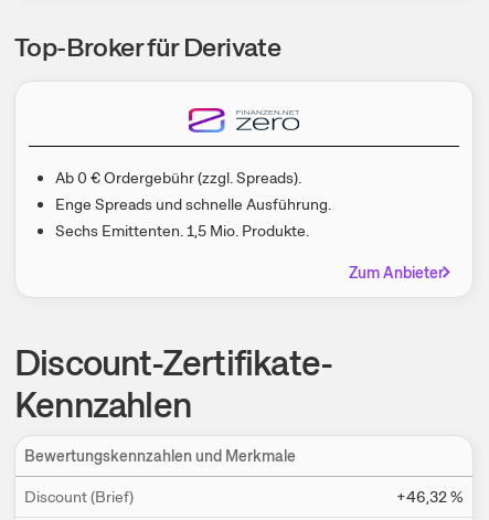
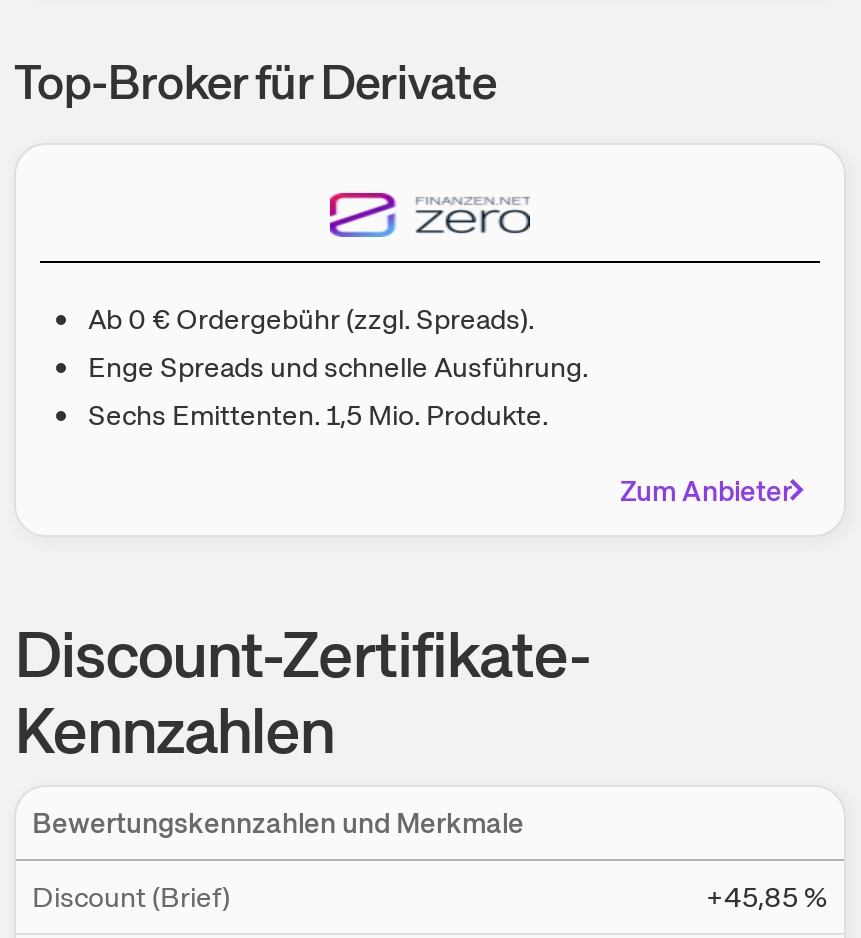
[396,487,464,507] +46,32 % -> [706,879,828,915] +45,85 %

